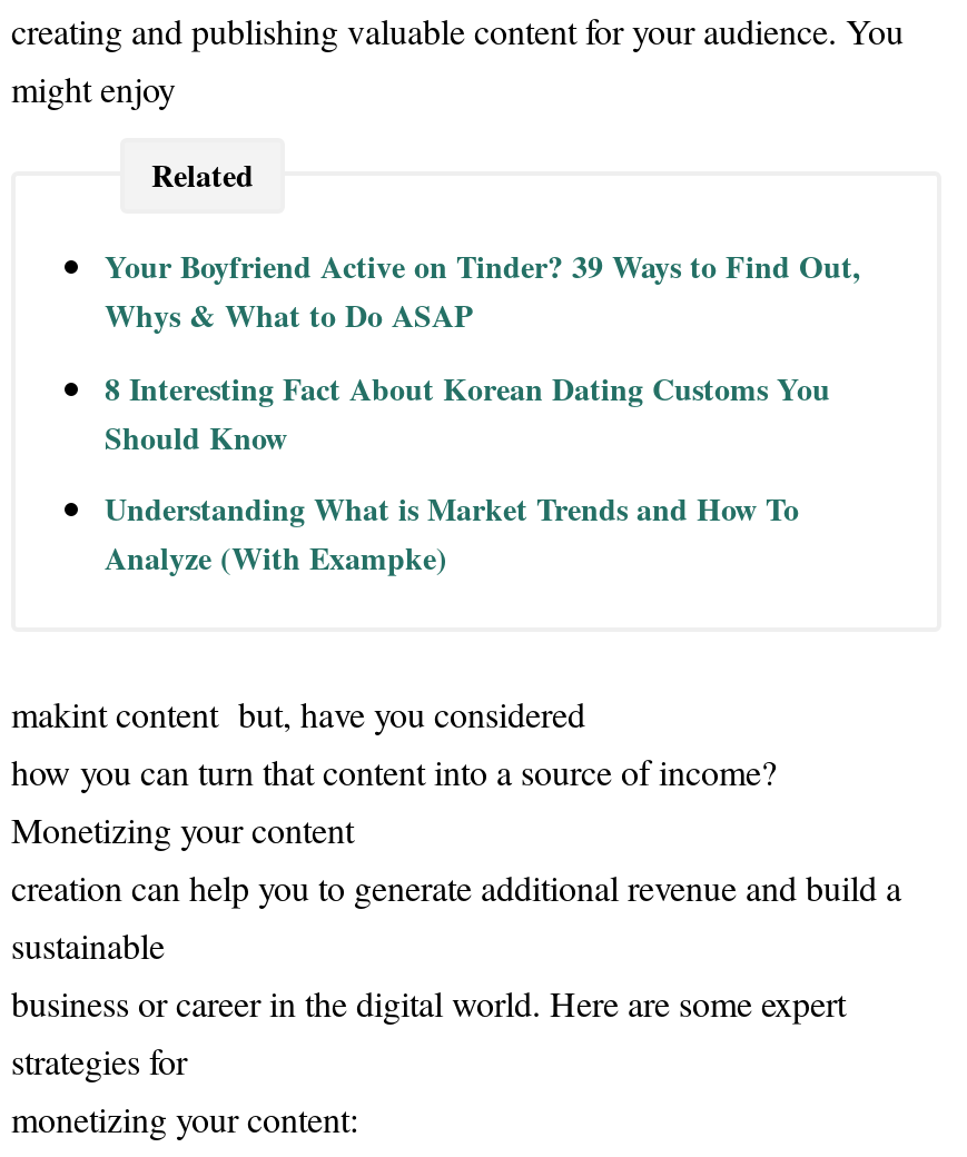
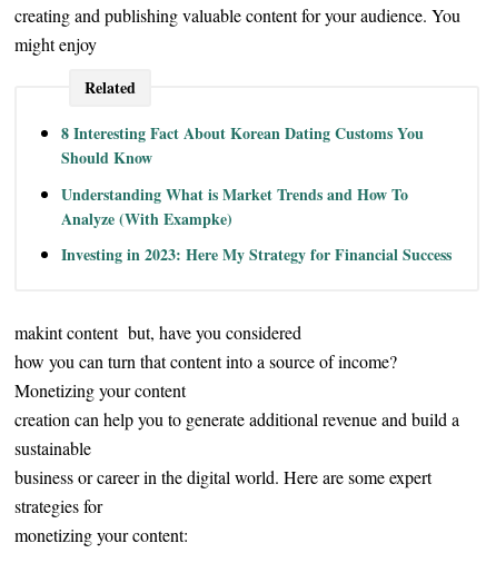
[105,243,861,339] Your Boyfriend Active on Tinder? 39 Ways to Find Out, | Whys & What to Do ASAP -> none
moved [105,365,830,582] -> [61,122,424,230]: 8 Interesting Fact About Korean Dating Customs You | Should Know | Understanding What is Market Trends and How To | Analyze (With Exampke)
none -> [61,243,452,266] Investing in 2023: Here My Strategy for Financial Success

